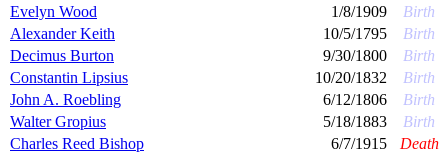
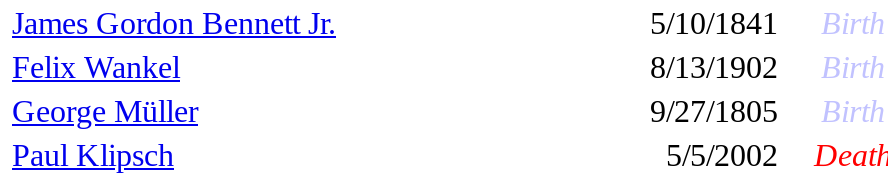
[10,3,387,20] Evelyn Wood | 1/8/1909 -> [12,7,778,41] James Gordon Bennett Jr. | 5/10/1841
[10,25,387,42] Alexander Keith | 10/5/1795 -> [12,51,778,85] Felix Wankel | 8/13/1902
[10,47,387,64] Decimus Burton | 9/30/1800 -> [12,95,778,129] George Müller | 9/27/1805
[10,69,435,152] Constantin Lipsius | 10/20/1832 | Birth | John A. Roebling | 6/12/1806 | Birth | Walter Gropius | 5/18/1883 | Birth | Charles Reed Bishop | 6/7/1915 -> [12,139,778,173] Paul Klipsch | 5/5/2002

